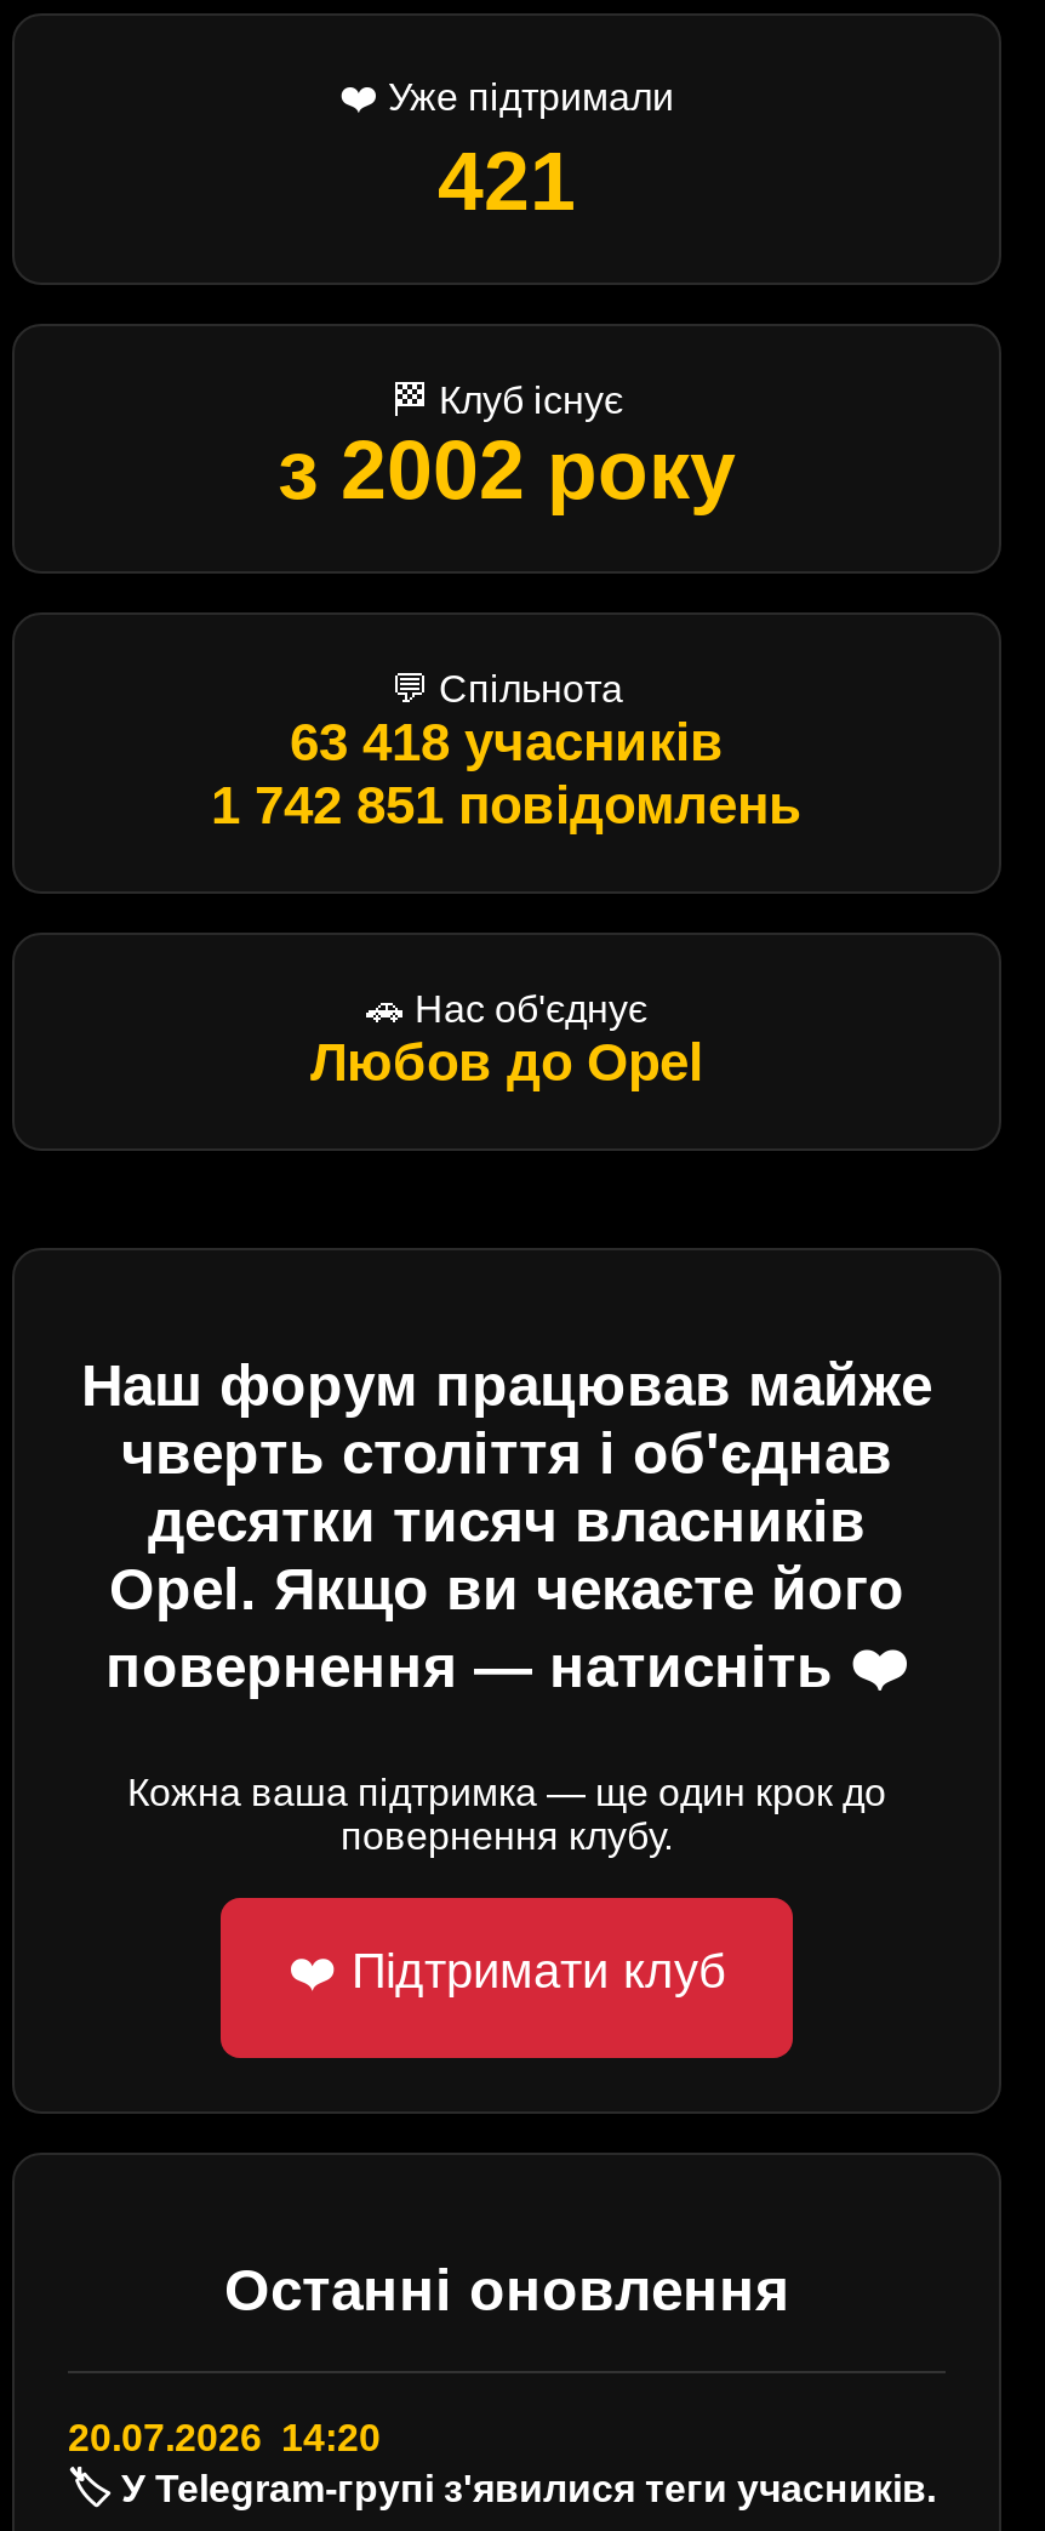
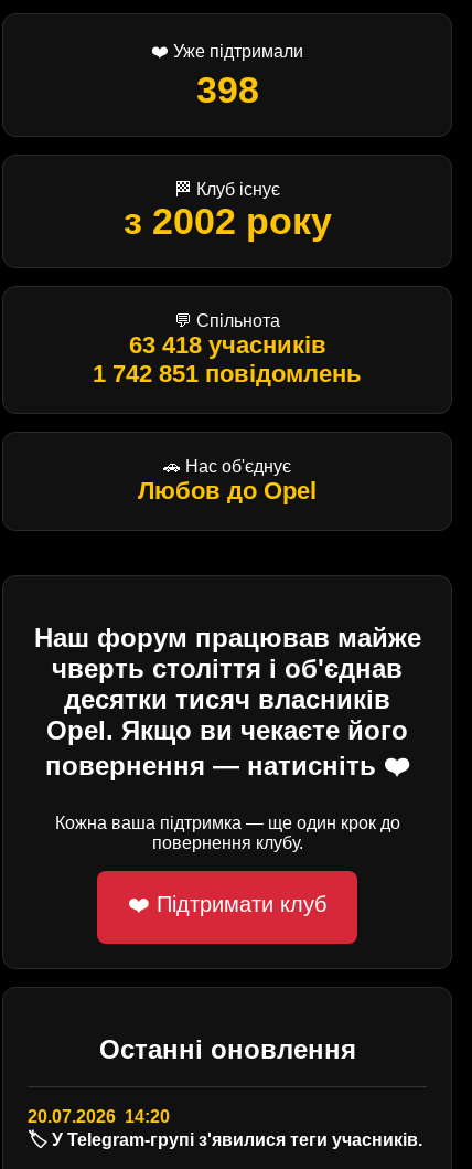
[438,134,576,227] 421 -> [196,68,259,110] 398

